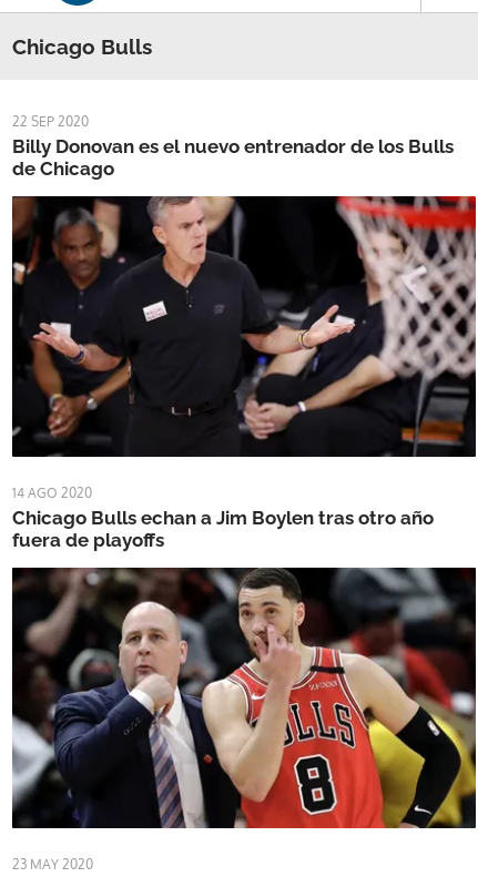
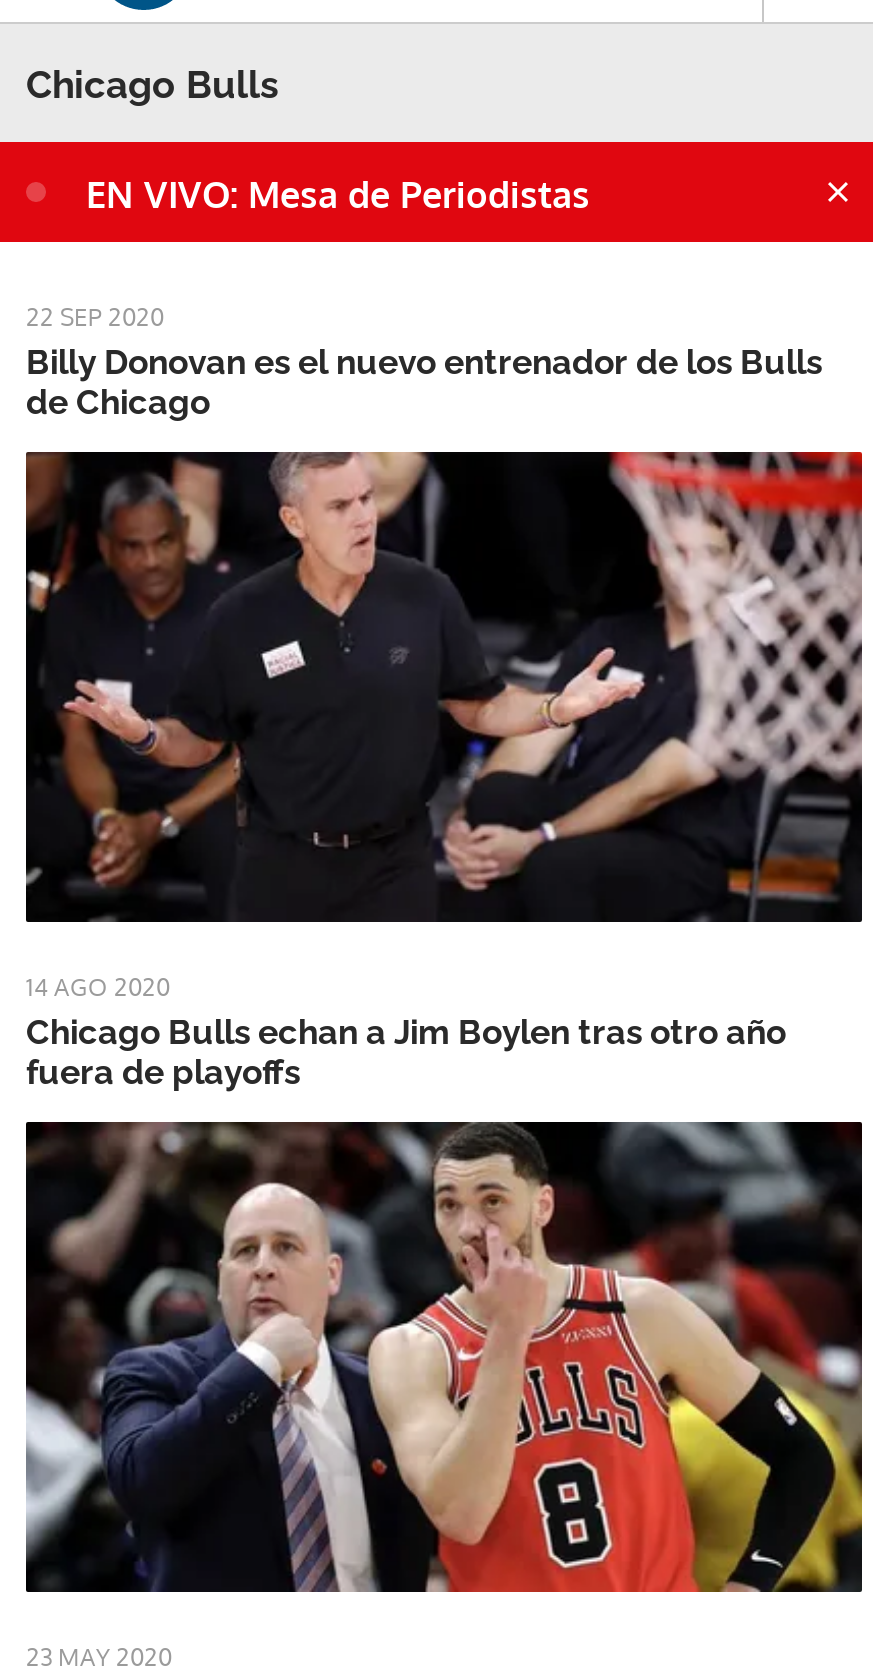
none -> [86,172,590,216] EN VIVO: Mesa de Periodistas

